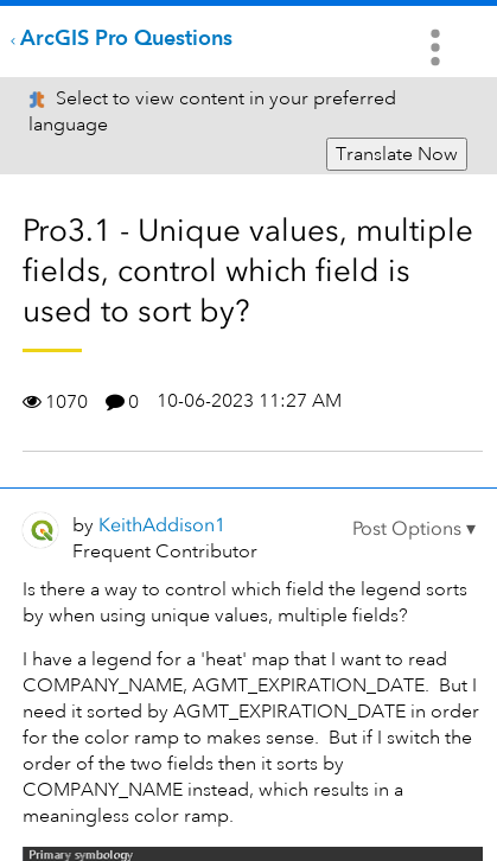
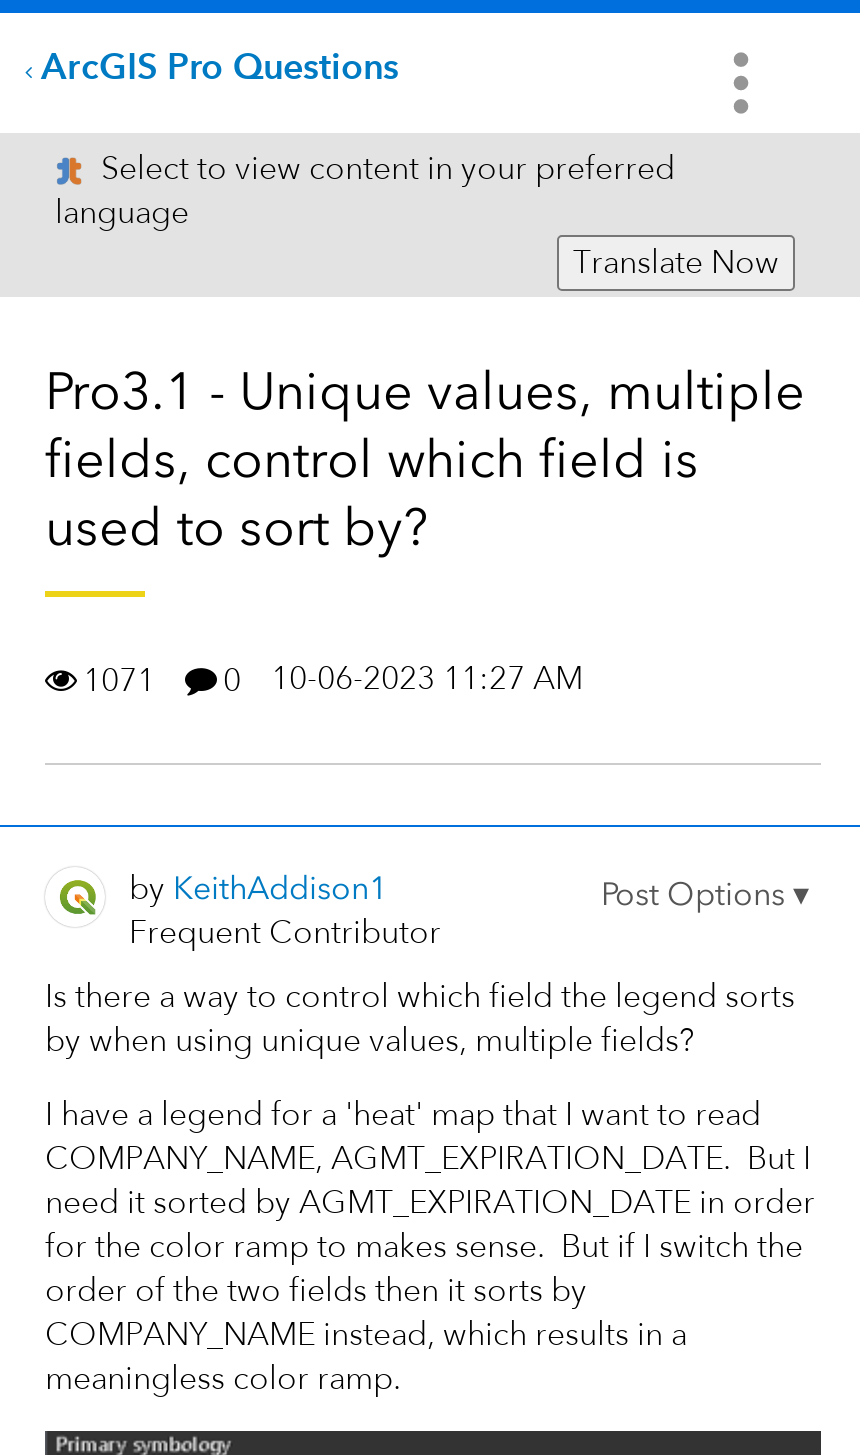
[45,389,342,414] 1070 0 10-06-2023 11:27 AM -> [83,659,583,701] 1071 0 10-06-2023 11:27 AM

